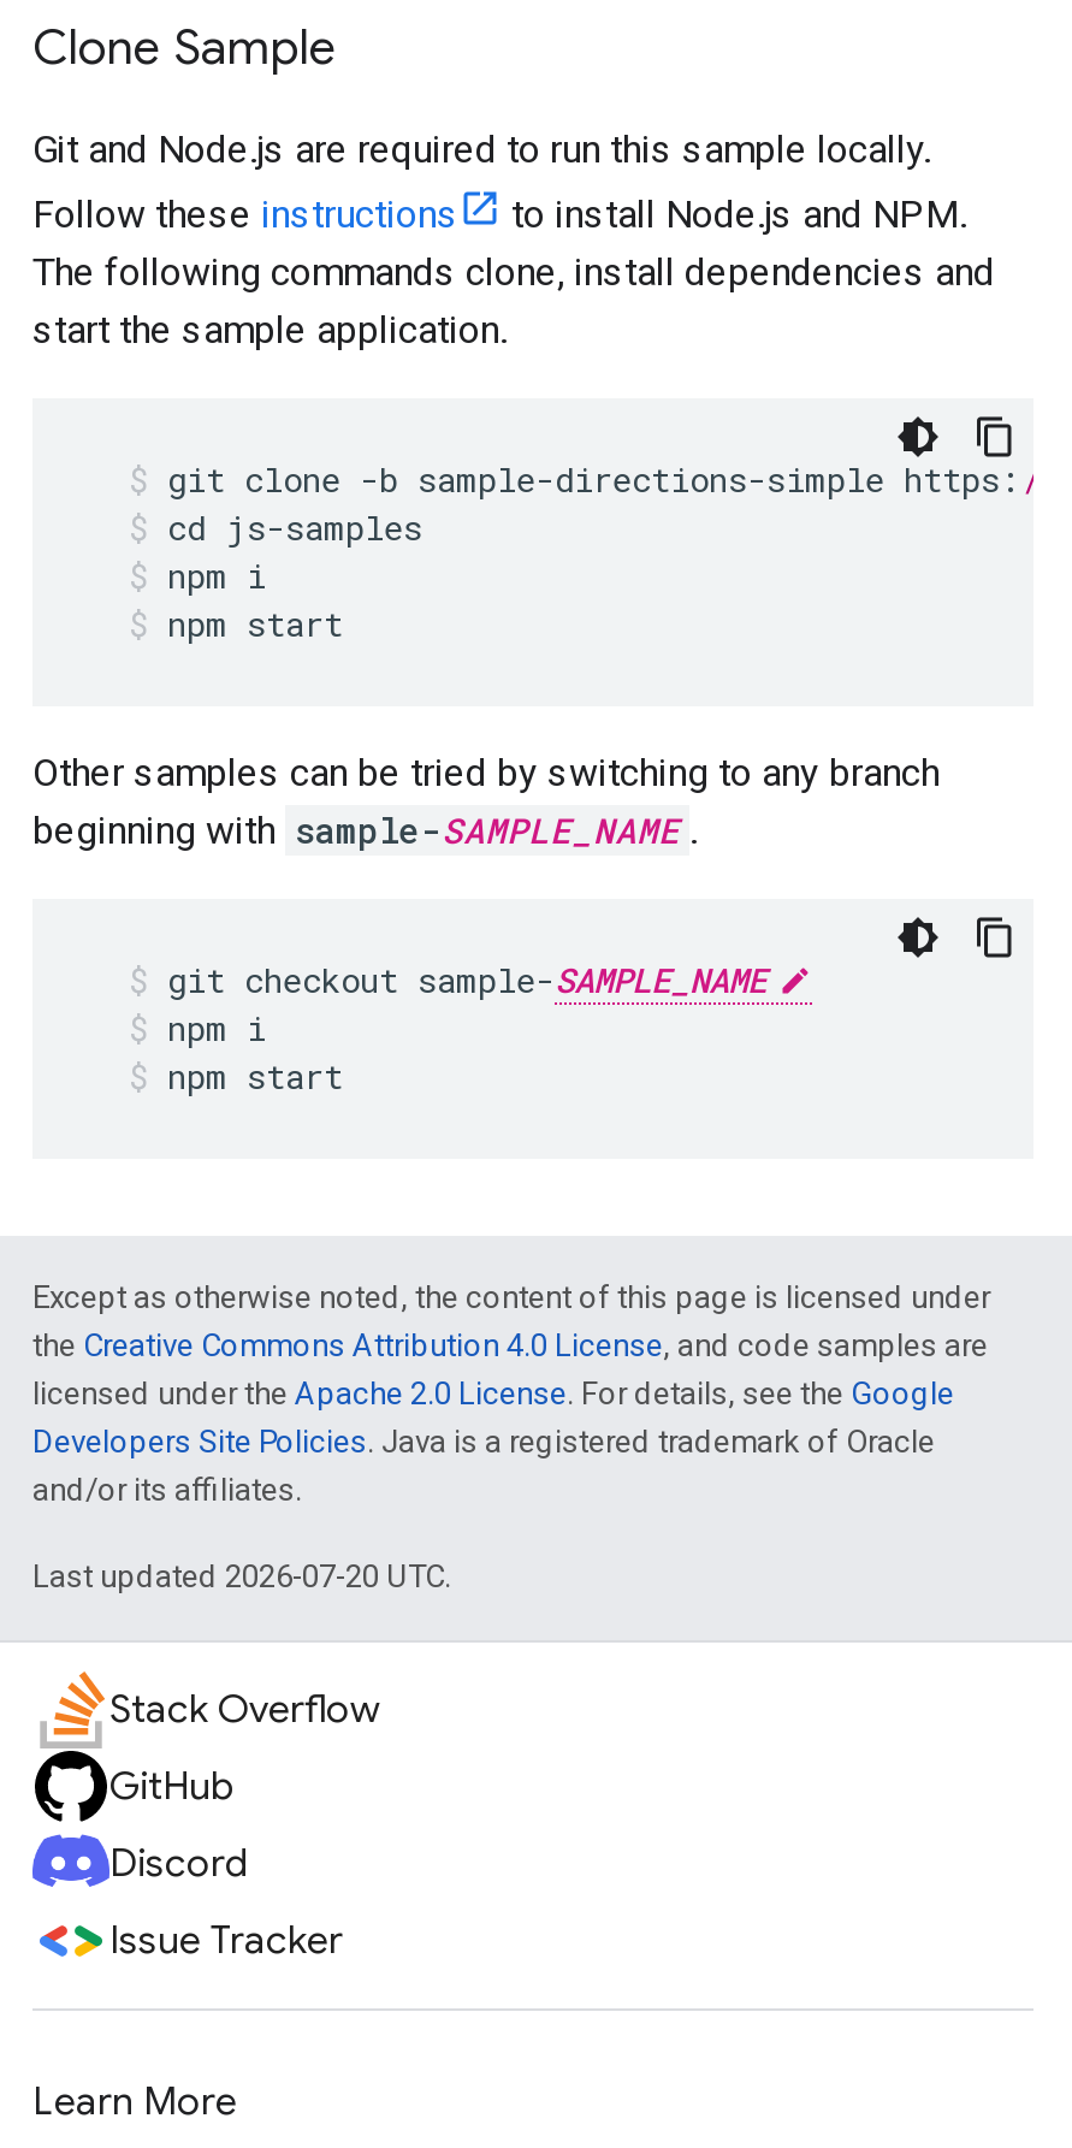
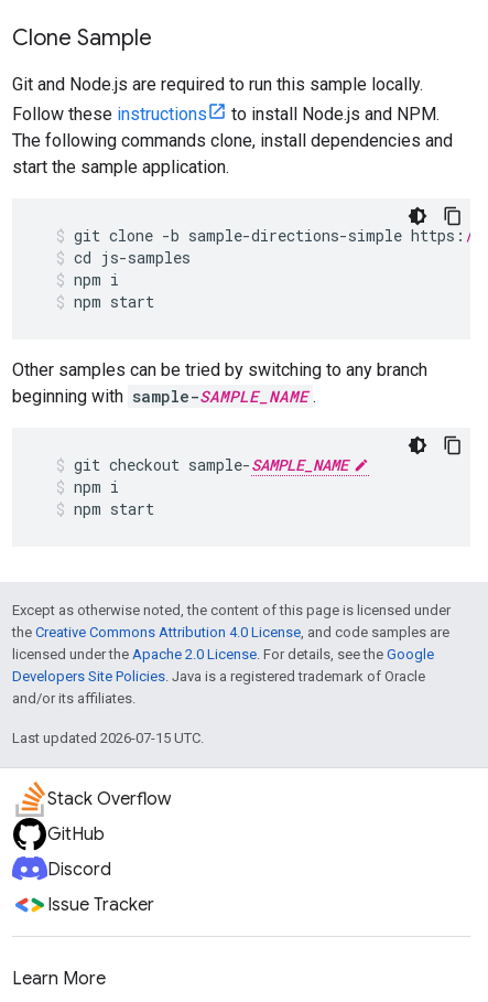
[32,1558,451,1594] Last updated 2026-07-20 UTC. -> [12,730,204,746] Last updated 2026-07-15 UTC.

